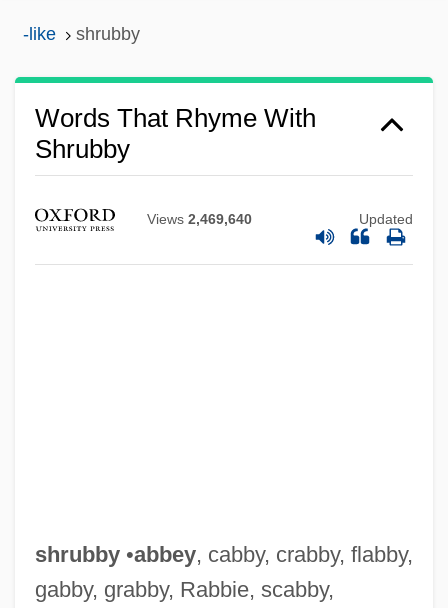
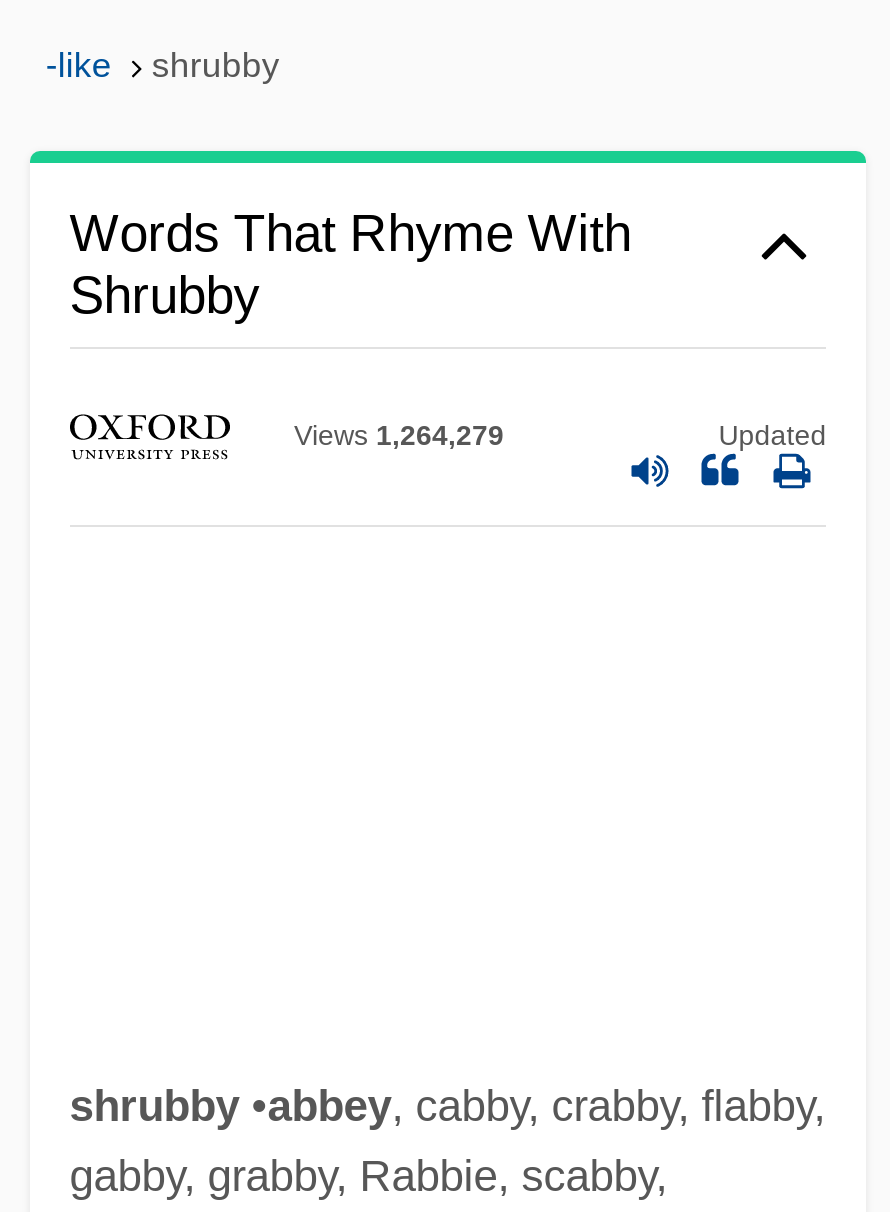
[147,211,252,227] Views 2,469,640 -> [294,420,504,452] Views 1,264,279

